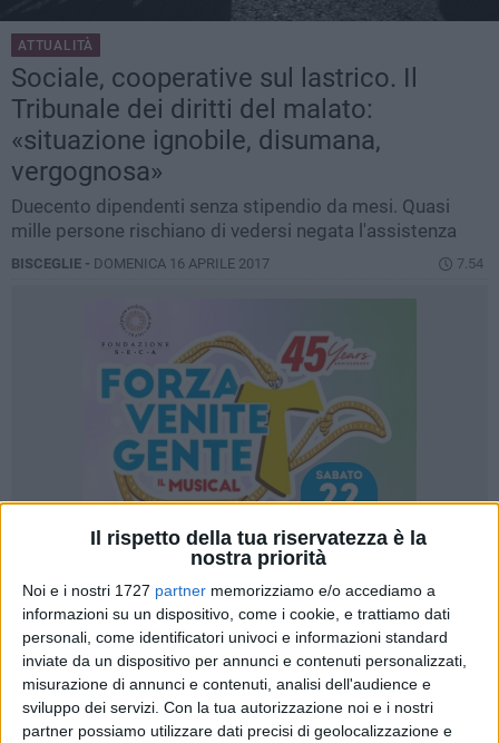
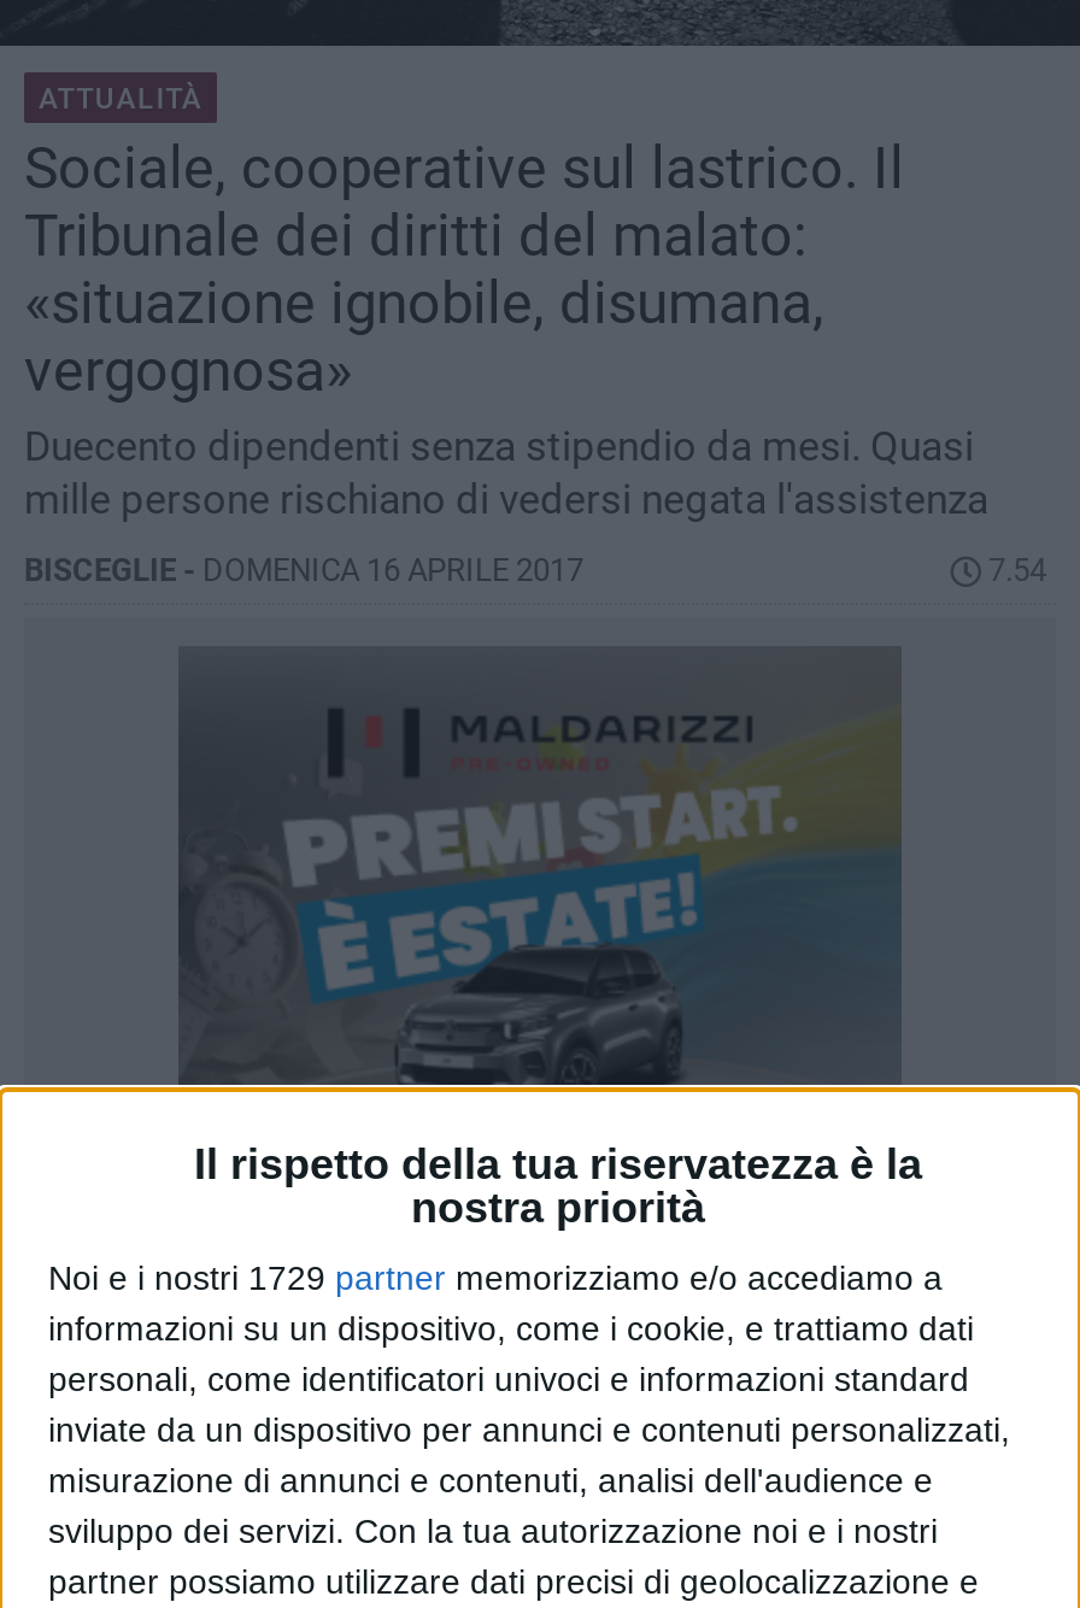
[84,313,398,501] [image] -> [178,673,861,1085] [image]
[22,582,436,600] Noi e i nostri 1727 partner memorizziamo e/o accediamo a -> [48,1260,943,1298] Noi e i nostri 1729 partner memorizziamo e/o accediamo a

